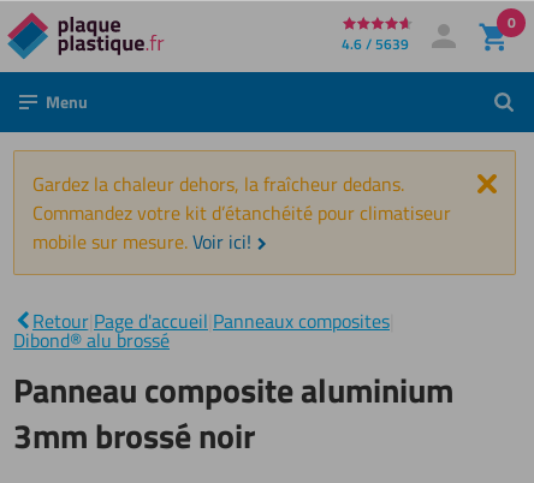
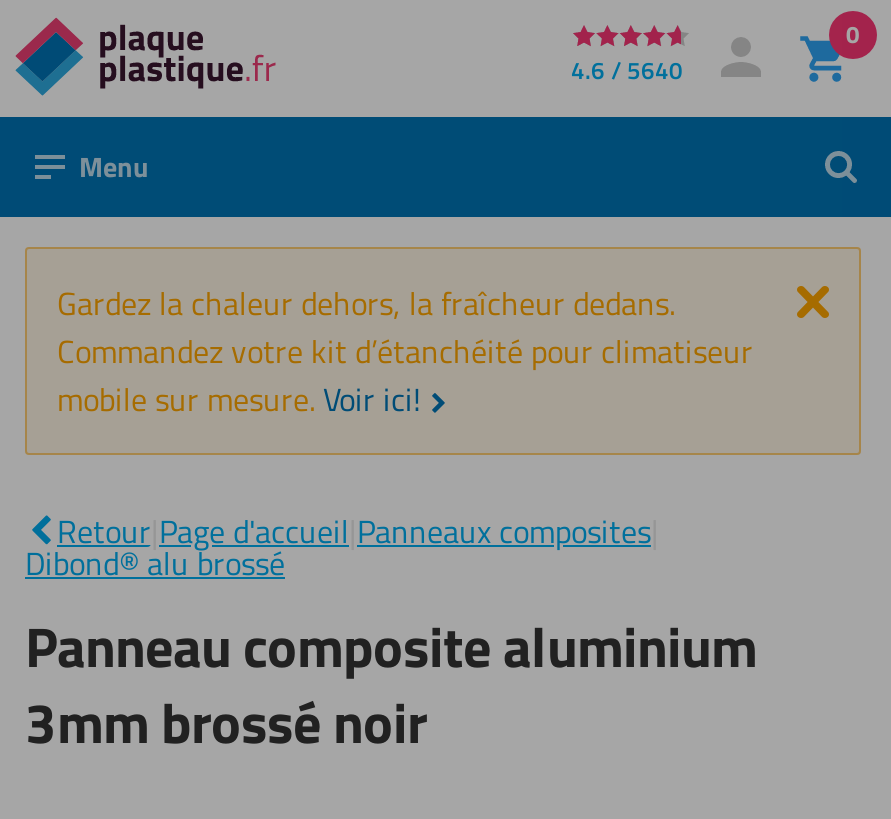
[342,32,409,55] 4.6 / 5639 -> [571,51,683,89] 4.6 / 5640

